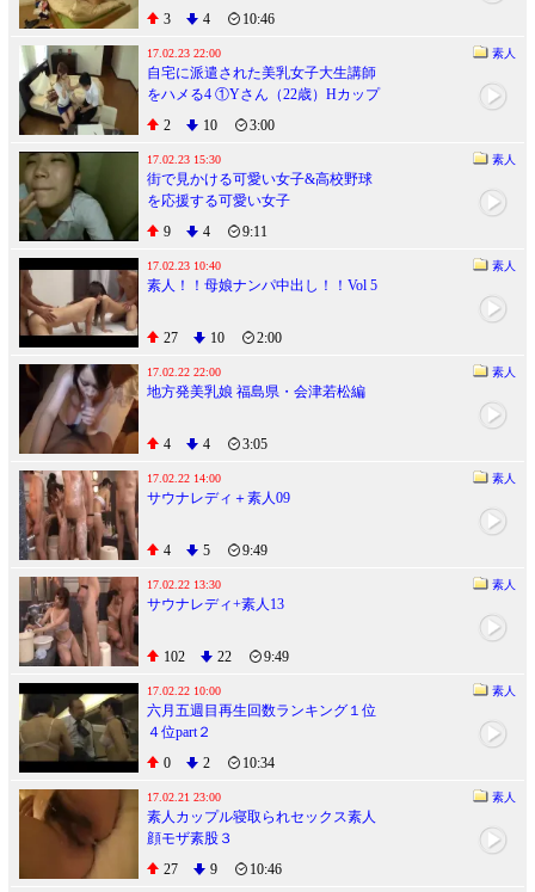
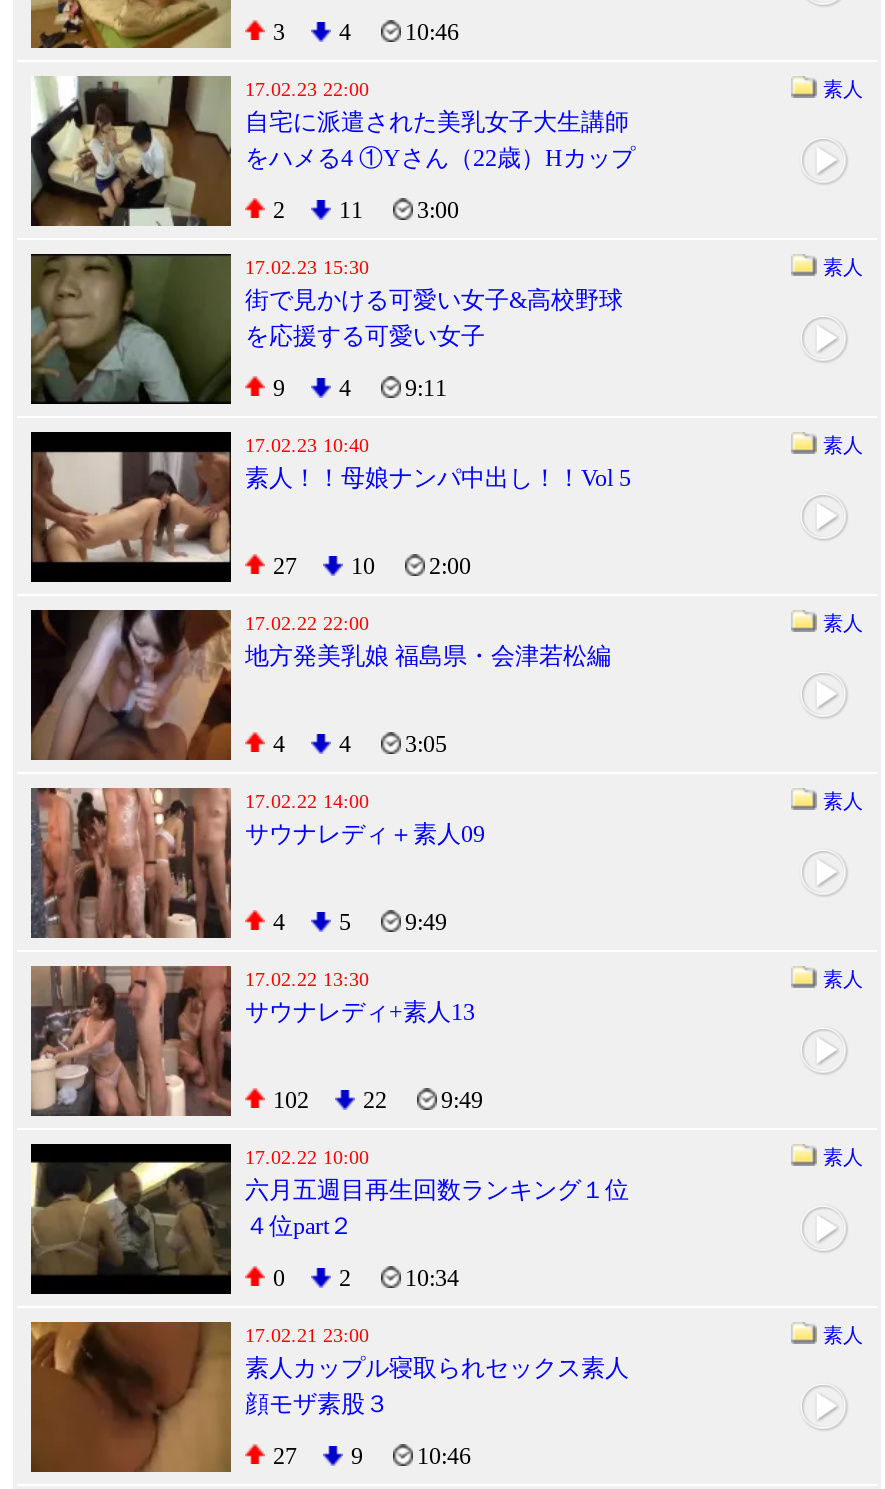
[164,116,275,133] 2 10 3:00 -> [273,195,459,223] 2 11 3:00

